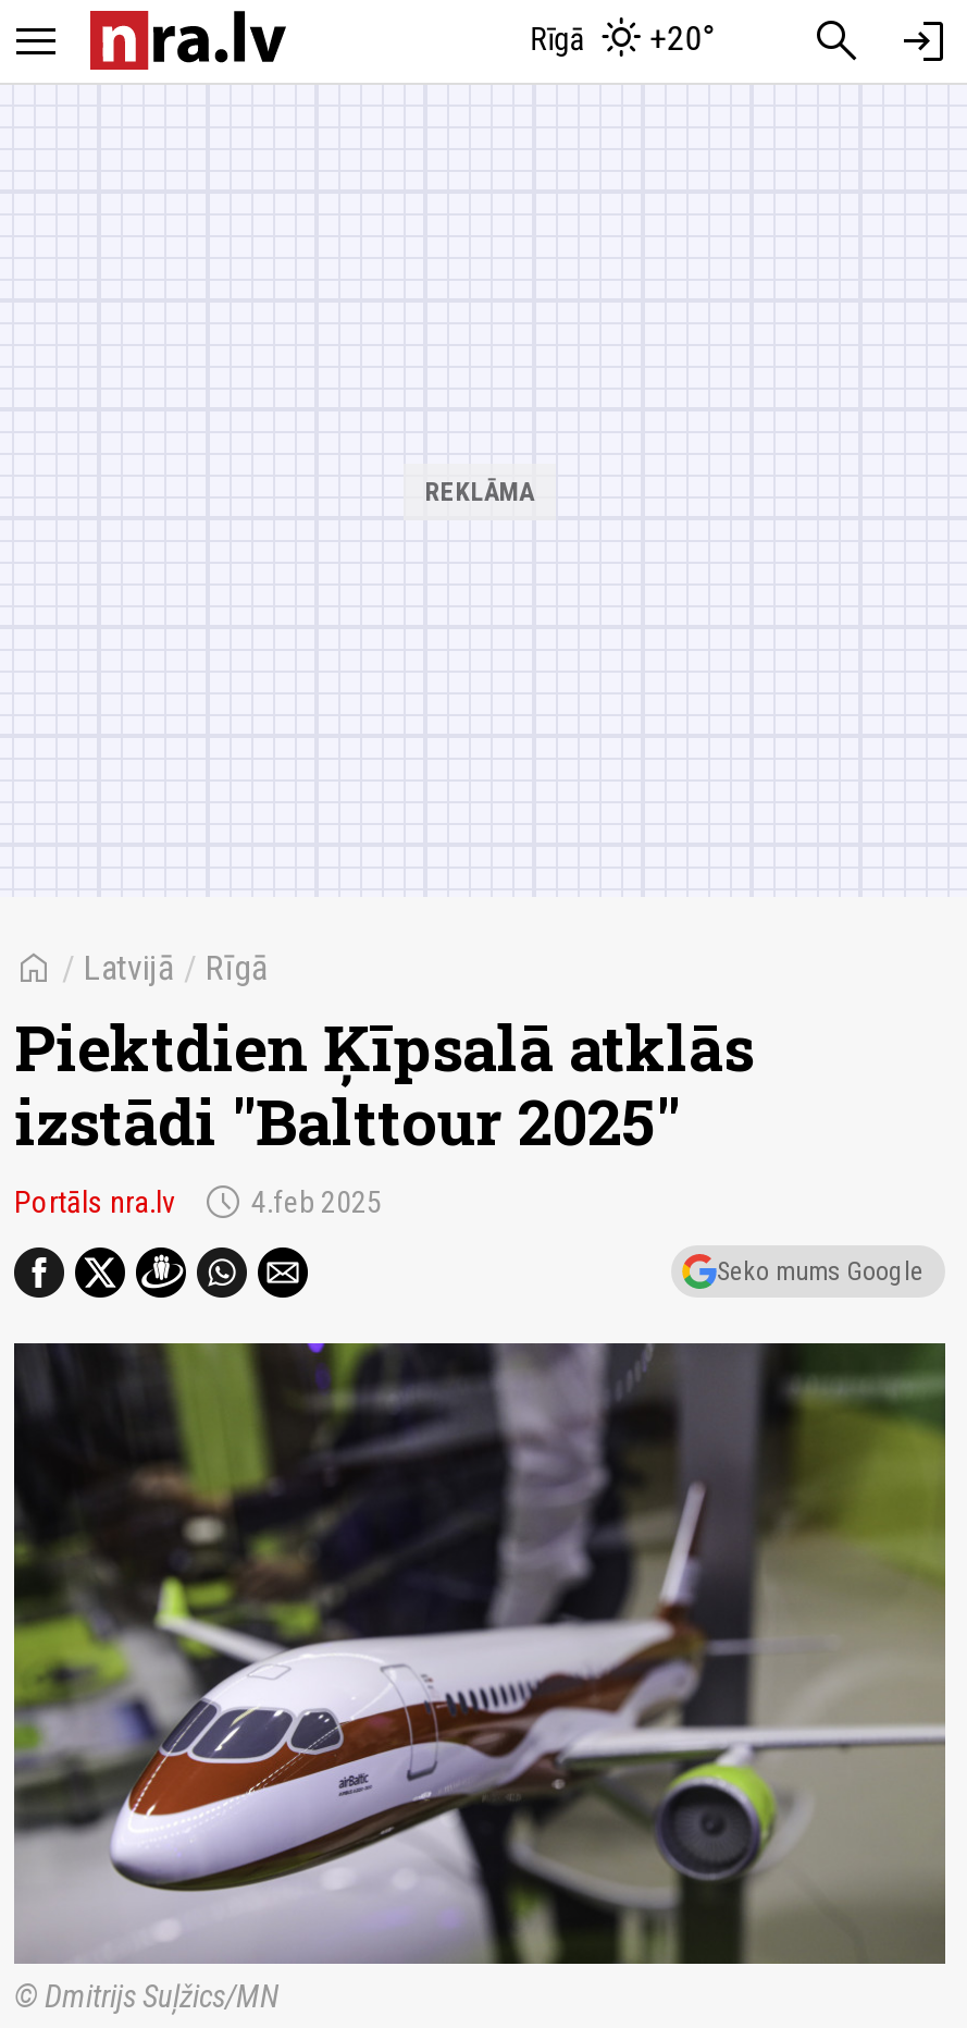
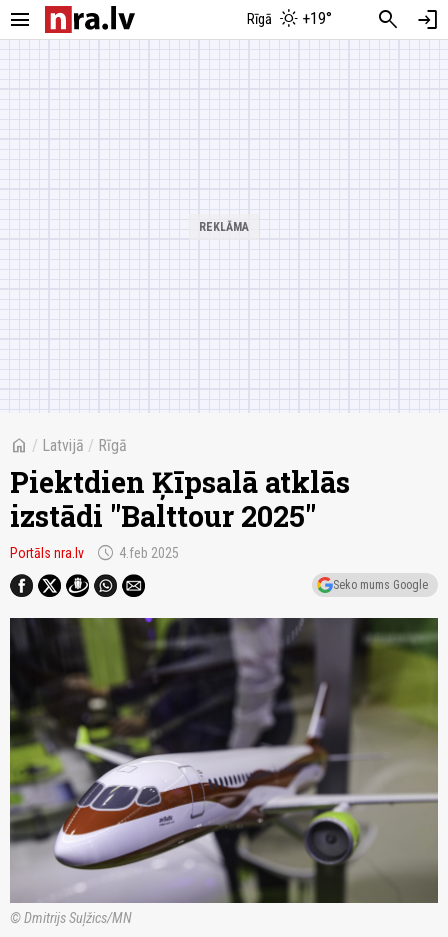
[530,17,715,59] Rīgā +20° -> [247,9,332,28] Rīgā +19°

